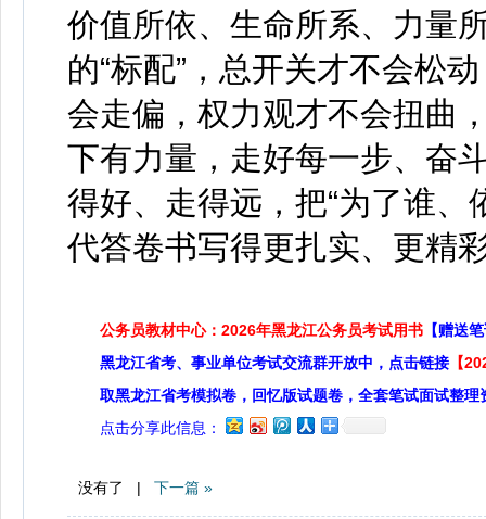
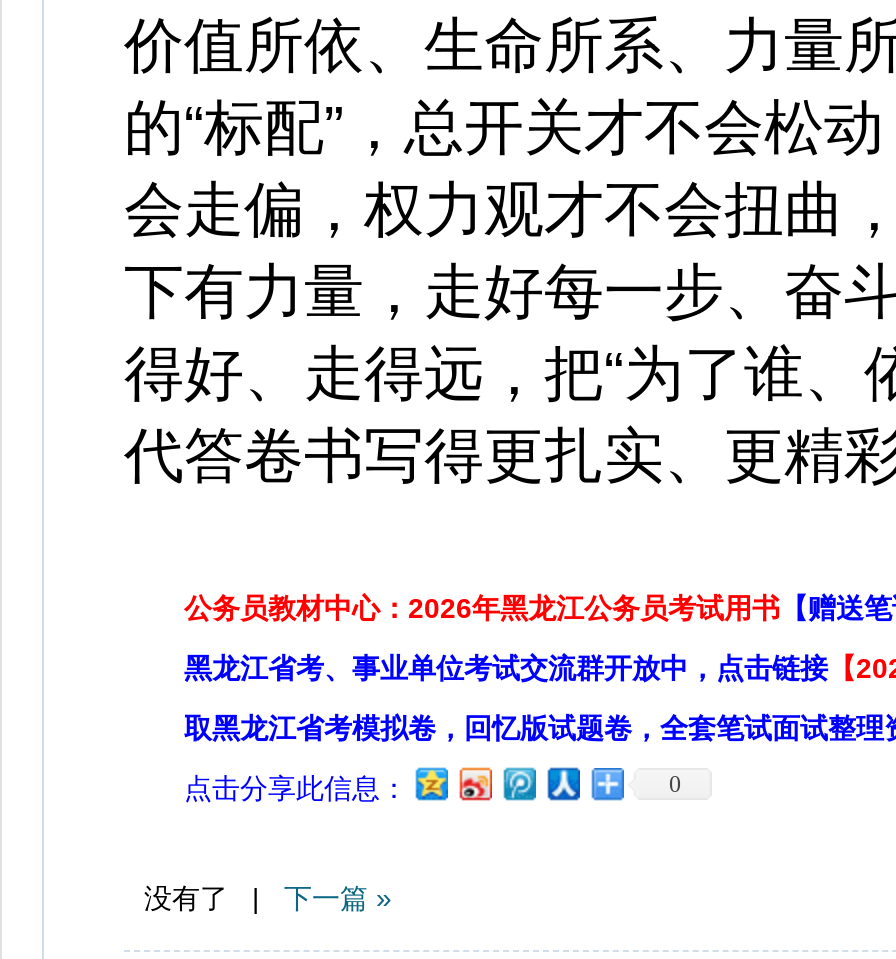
none -> [669,770,681,798] 0

